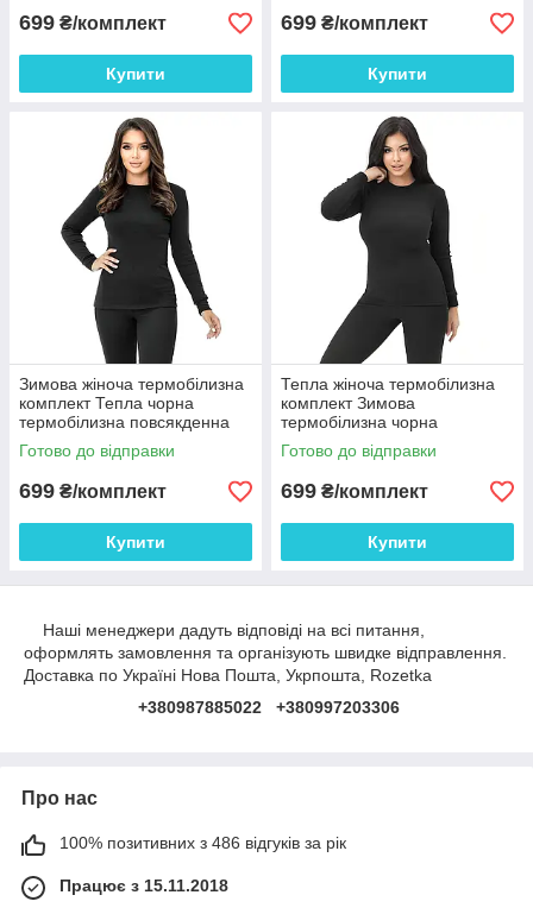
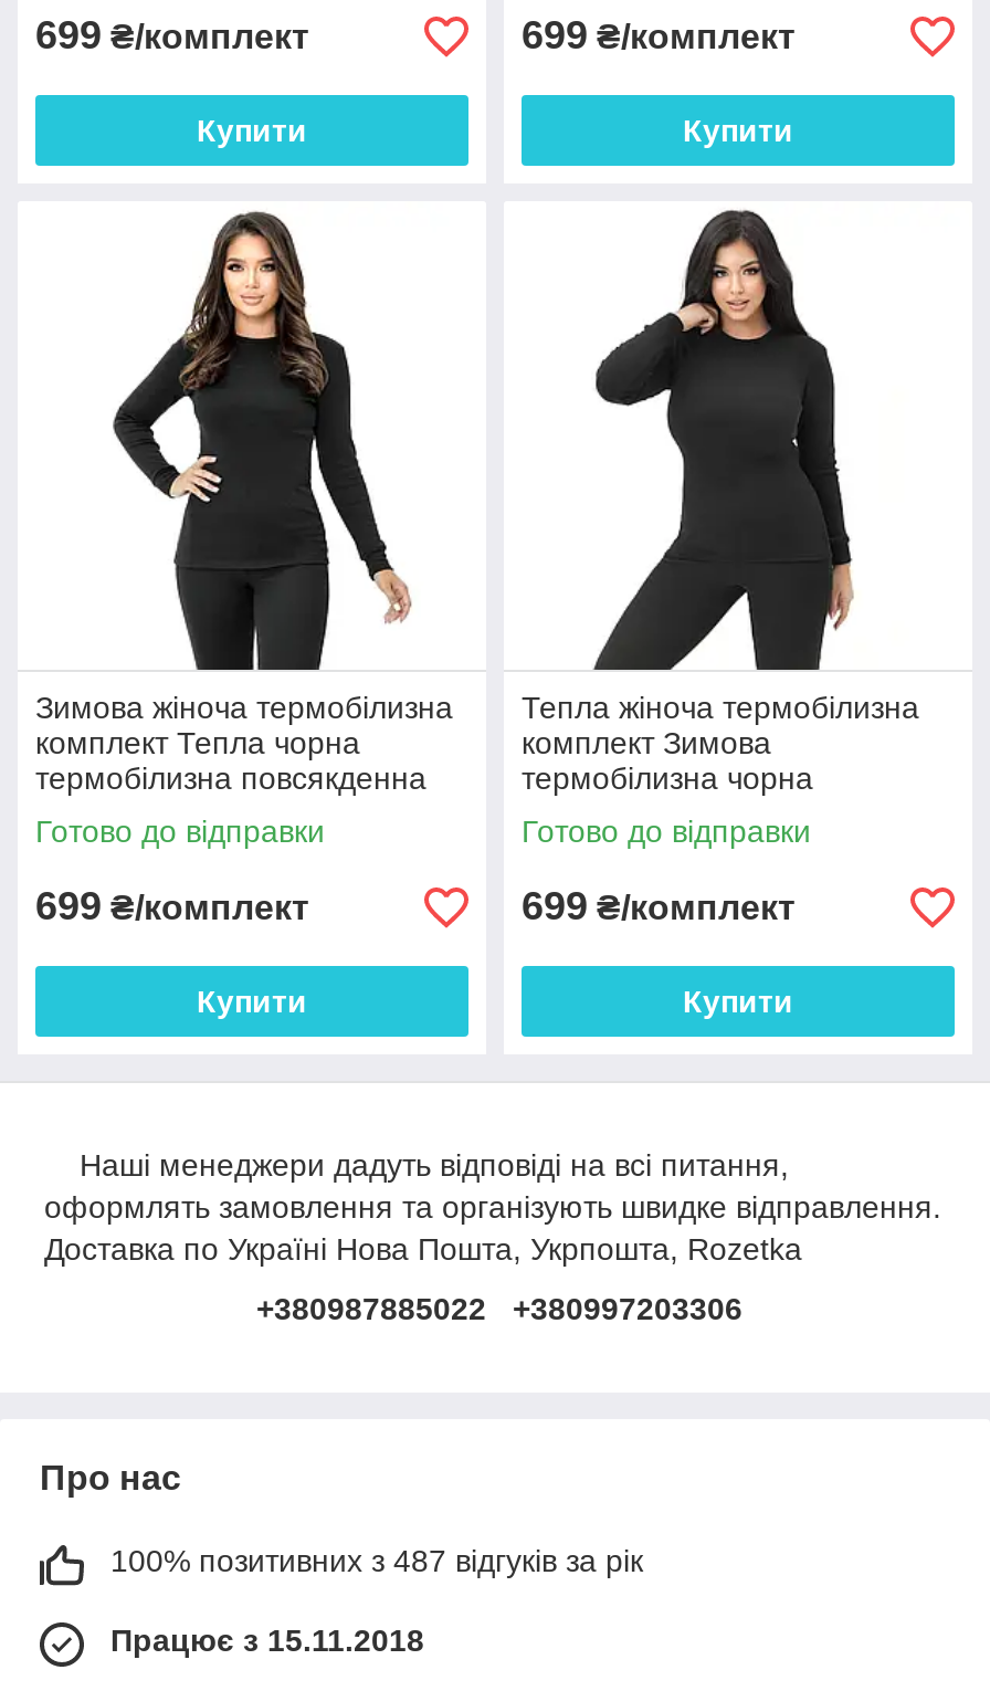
[59,833,346,852] 100% позитивних з 486 відгуків за рік -> [110,1543,643,1578] 100% позитивних з 487 відгуків за рік

